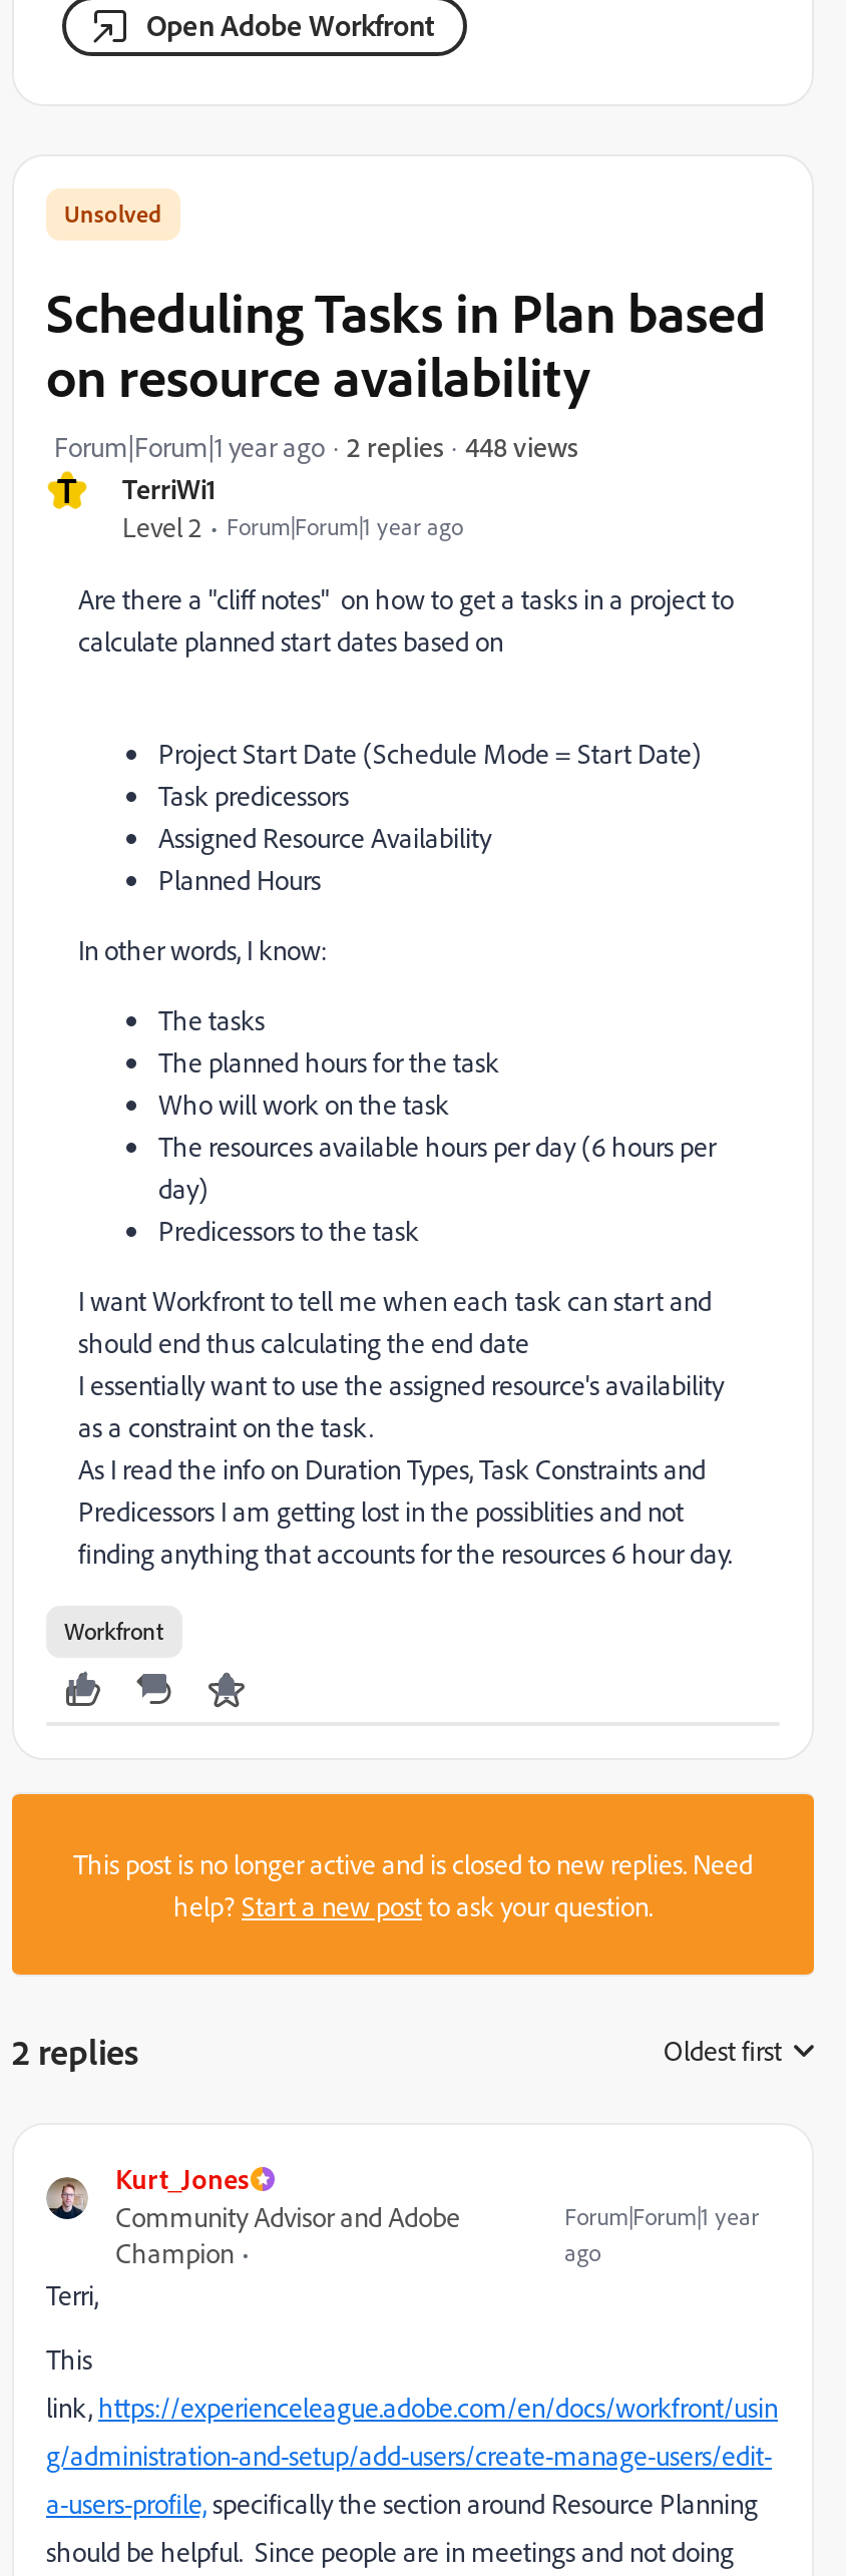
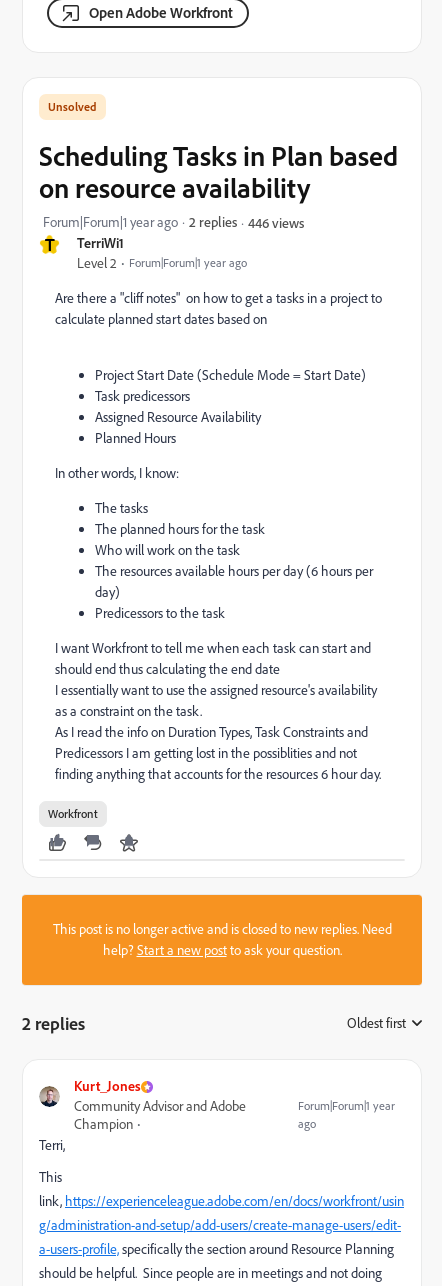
[465,428,577,462] 448 views -> [248,213,304,230] 446 views

